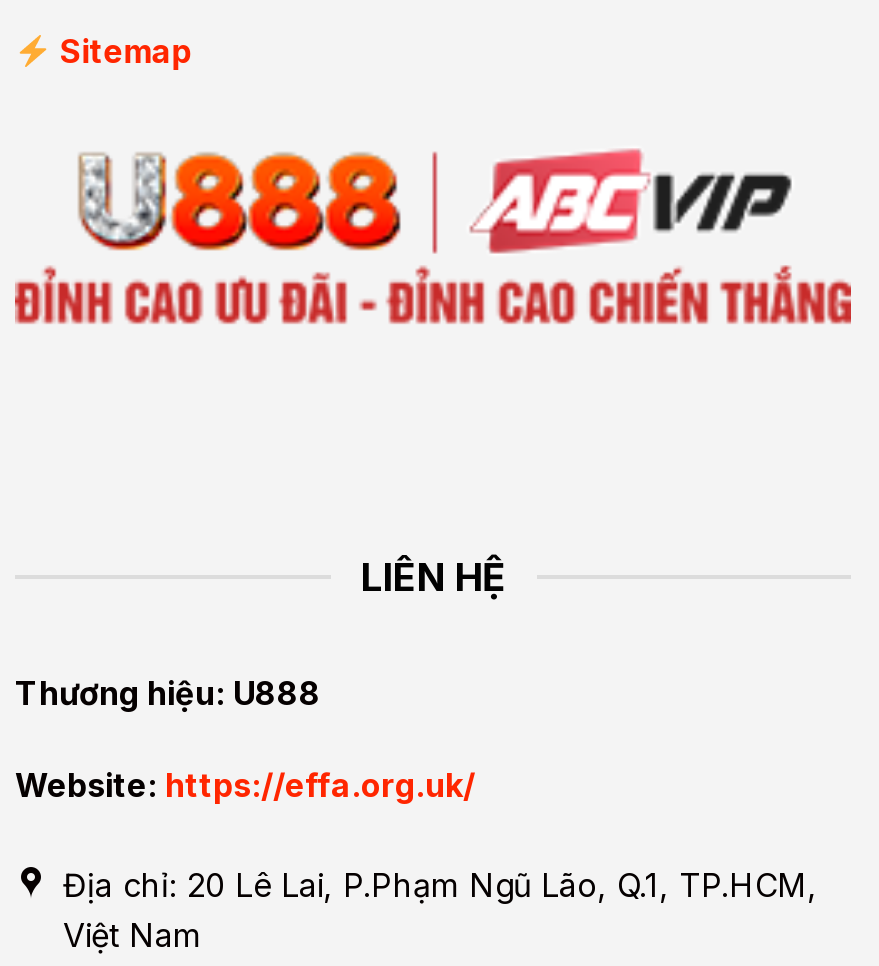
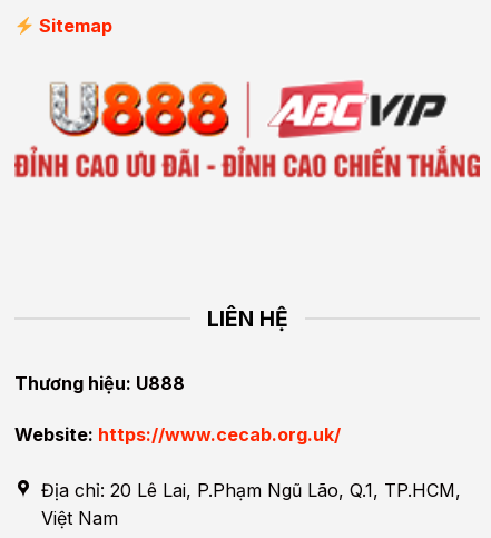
[15,764,475,804] Website: https://effa.org.uk/ -> [14,423,341,445] Website: https://www.cecab.org.uk/

